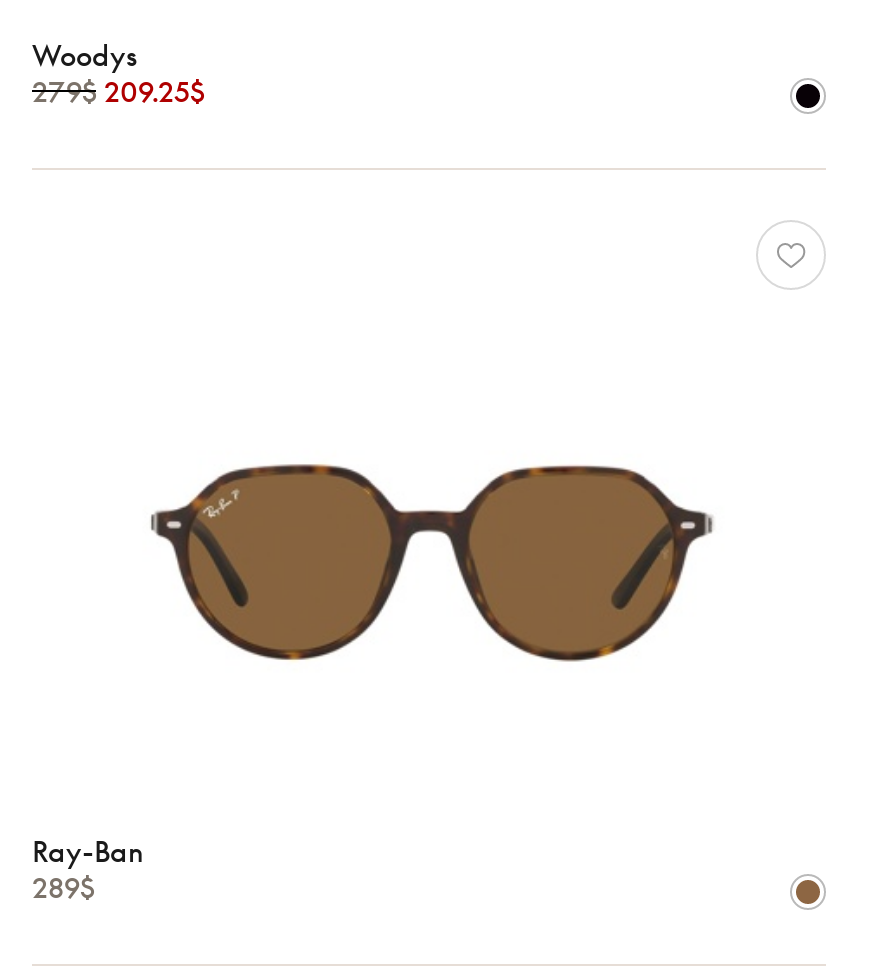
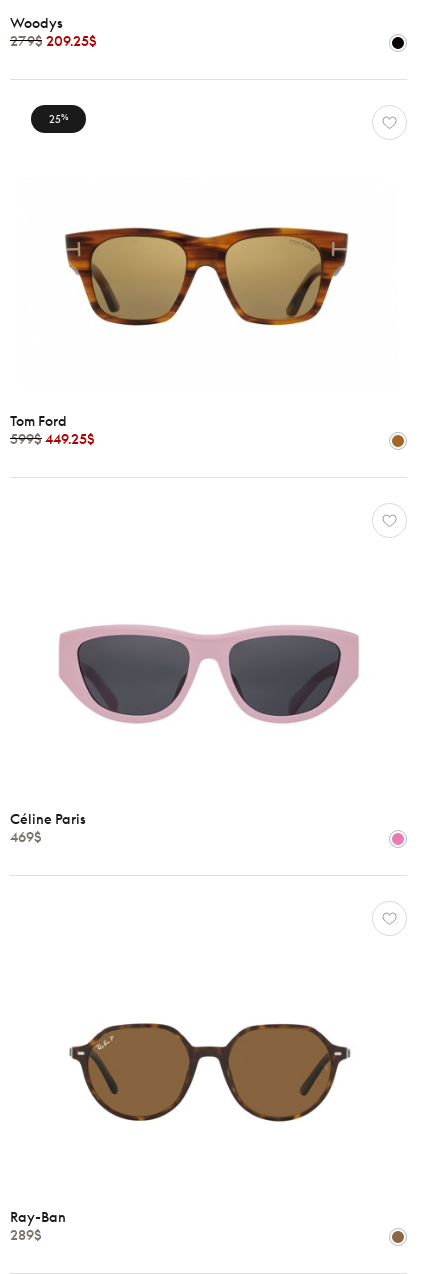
none -> [10,412,95,447] Tom Ford | 599$449.25$
none -> [10,810,86,845] Céline Paris | 469$
none -> [49,112,68,124] 25%
none -> [59,625,359,724] [image]
none -> [64,227,349,326] [image]

